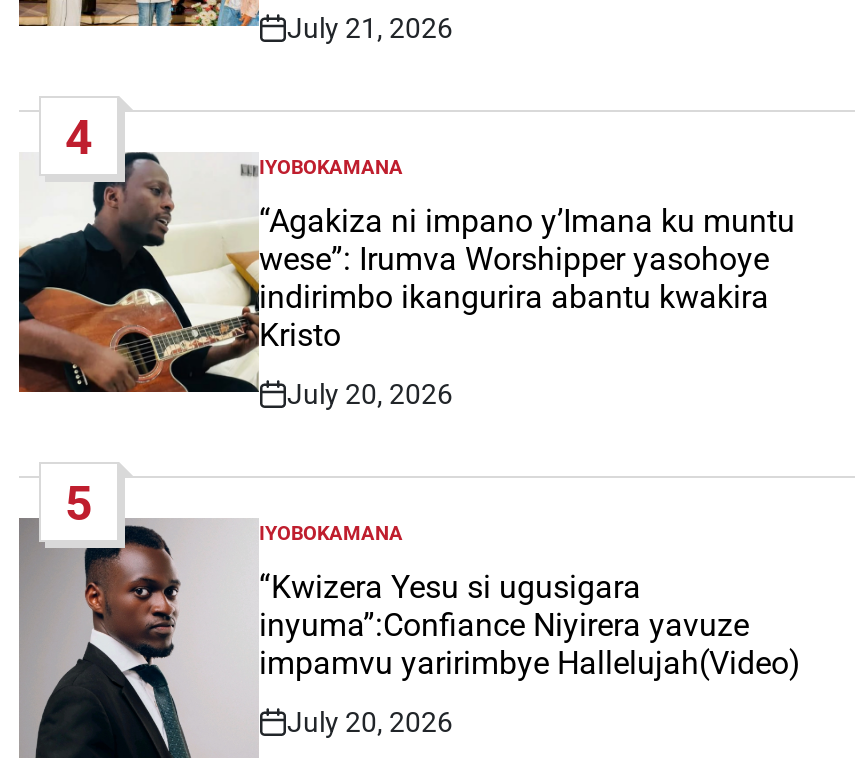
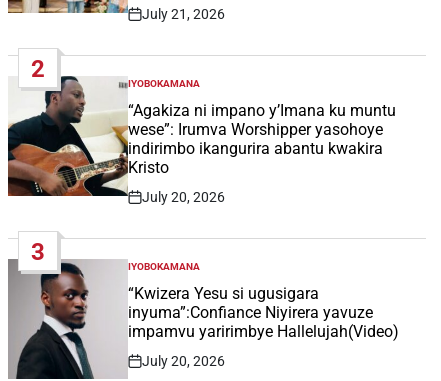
[65,110,93,166] 4 -> [31,55,45,83] 2
[65,476,93,532] 5 -> [31,238,45,266] 3

